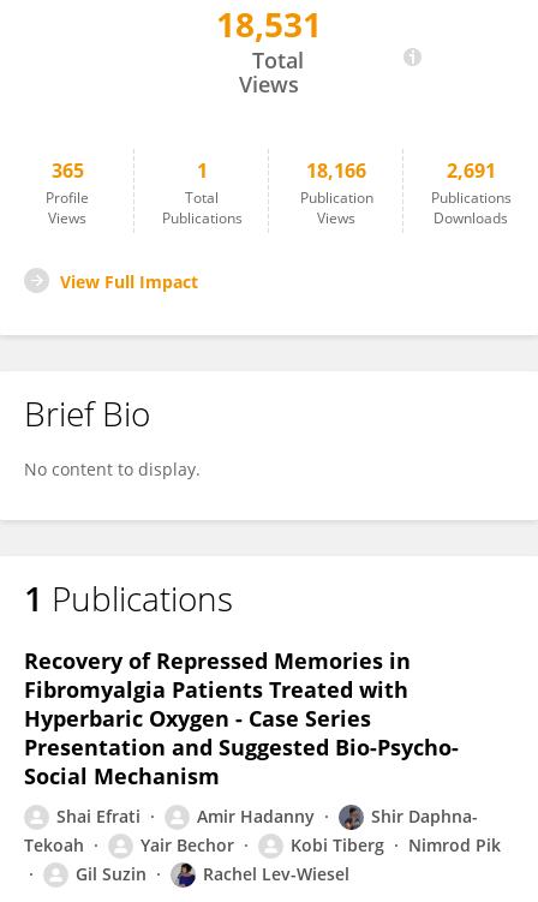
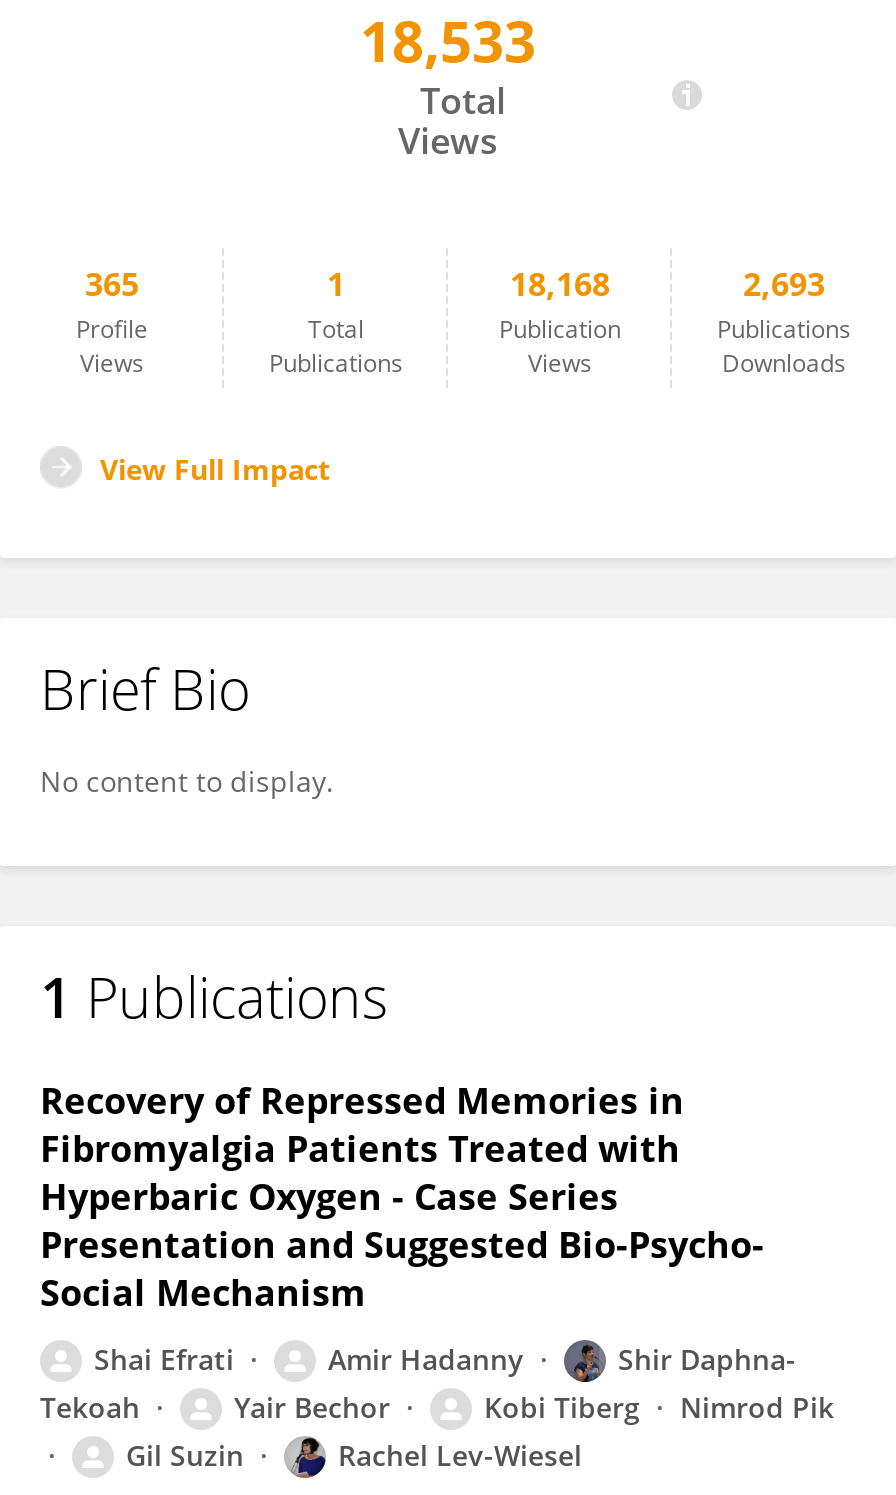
[216,1,322,47] 18,531 -> [360,2,536,78] 18,533
[306,157,366,184] 18,166 -> [510,262,610,306] 18,168
[446,157,495,184] 2,691 -> [743,262,825,306] 2,693

